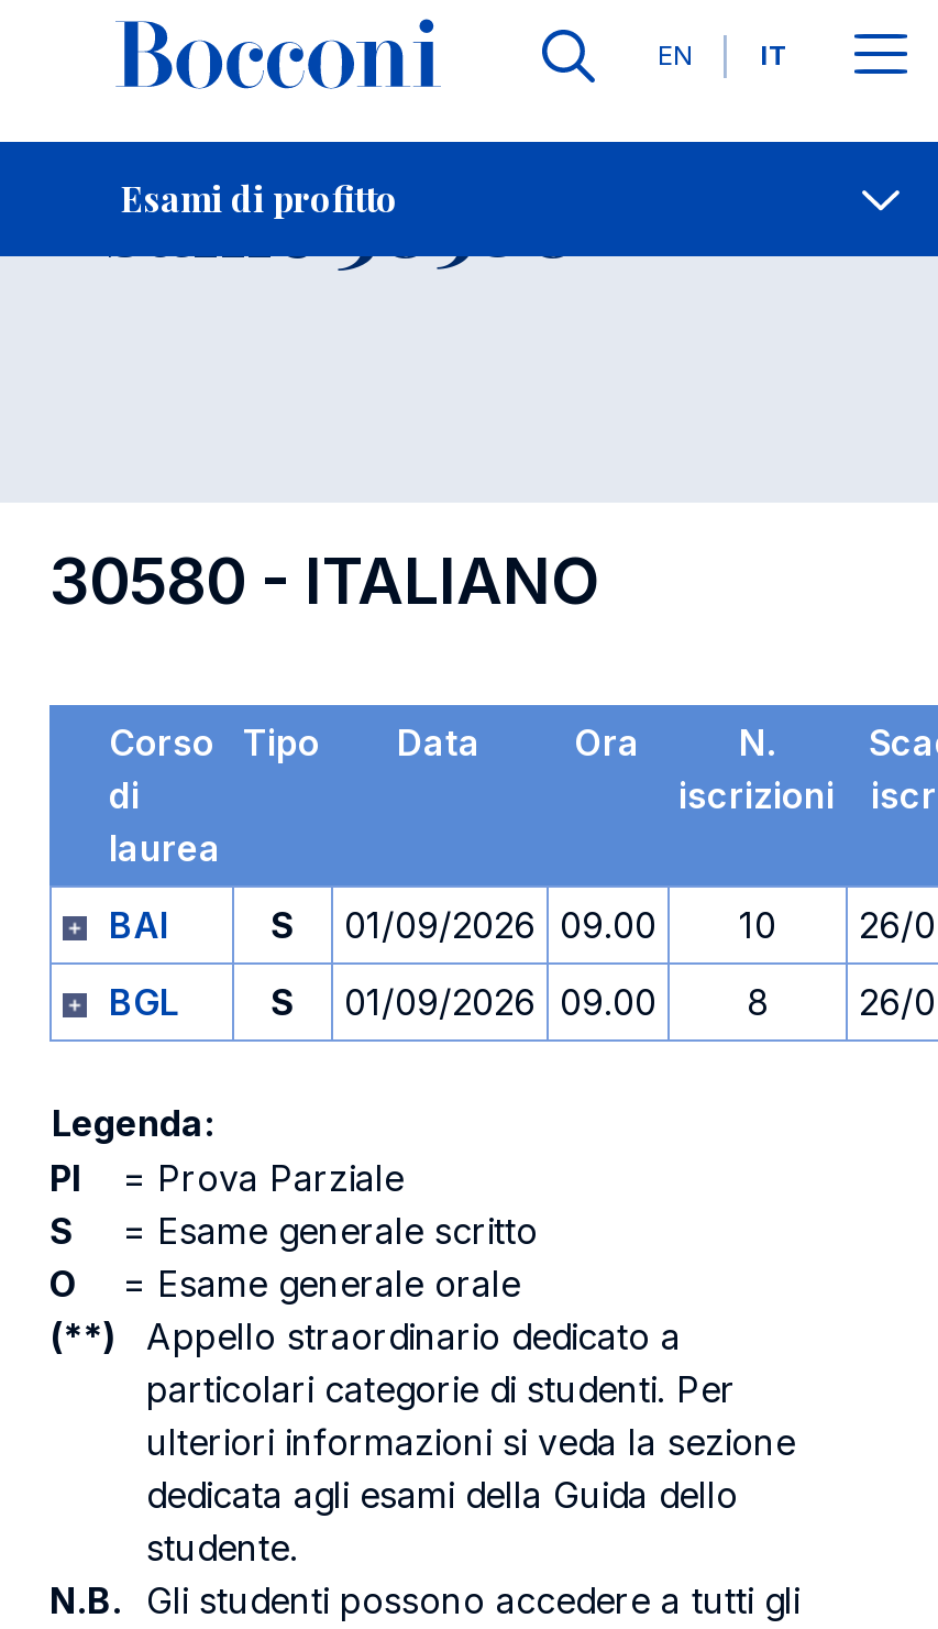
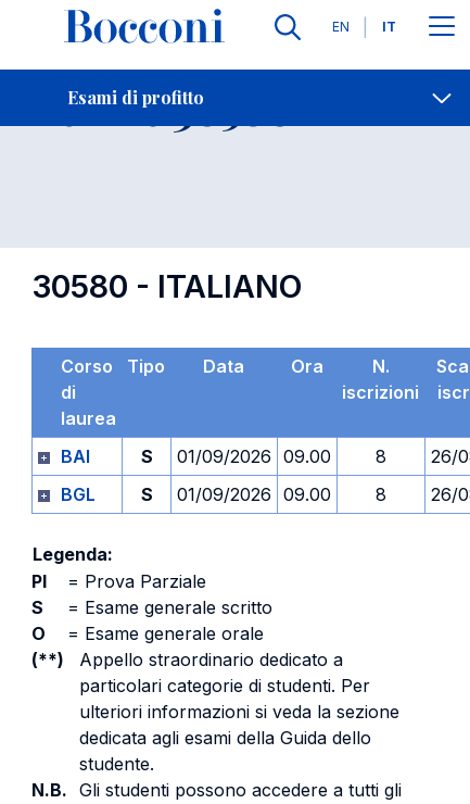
[739,903,776,947] 10 -> [376,445,386,467] 8

